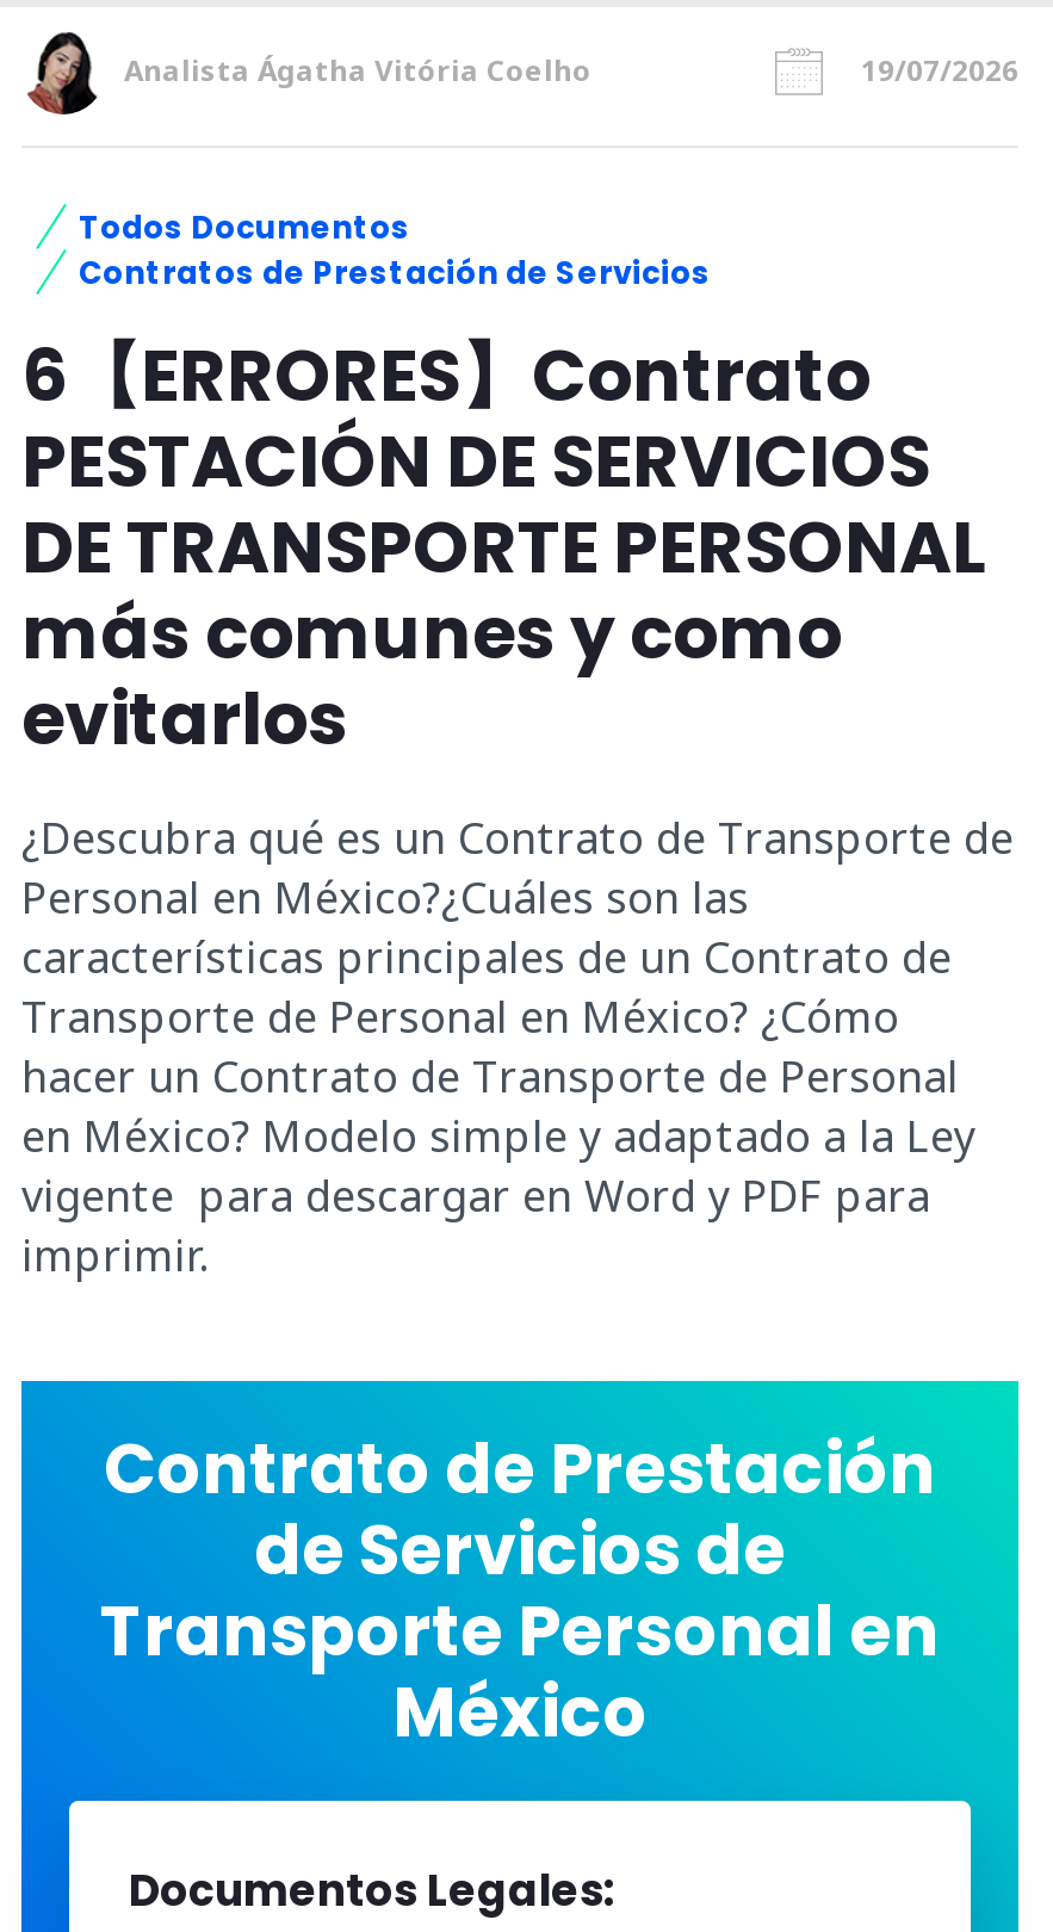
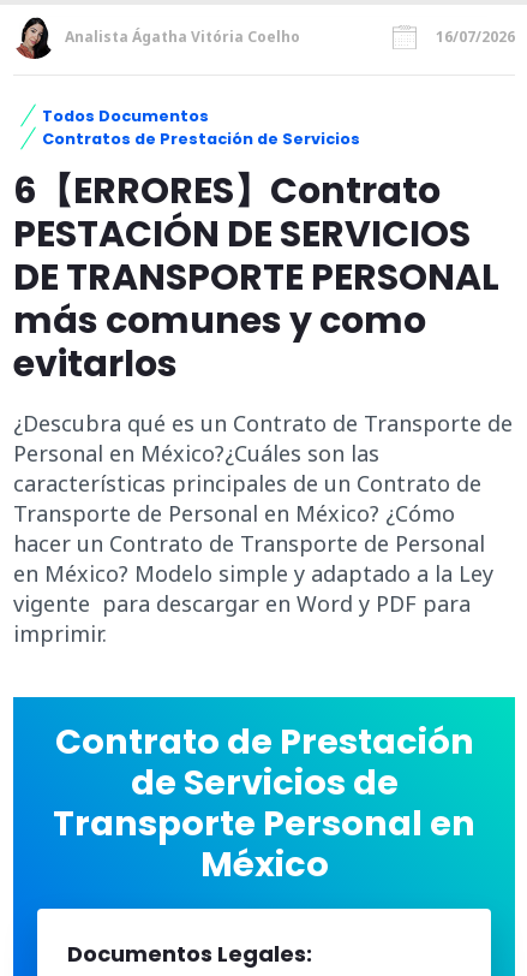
[861,51,1018,91] 19/07/2026 -> [436,27,515,47] 16/07/2026

